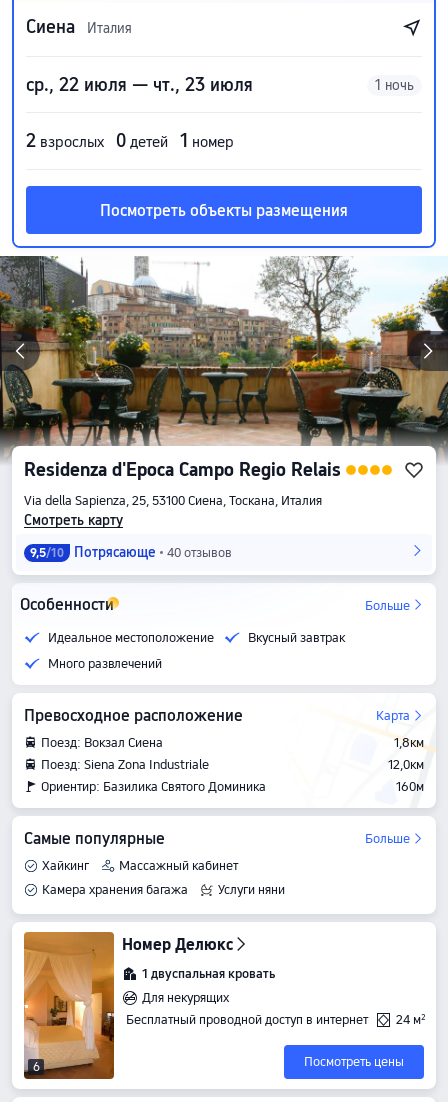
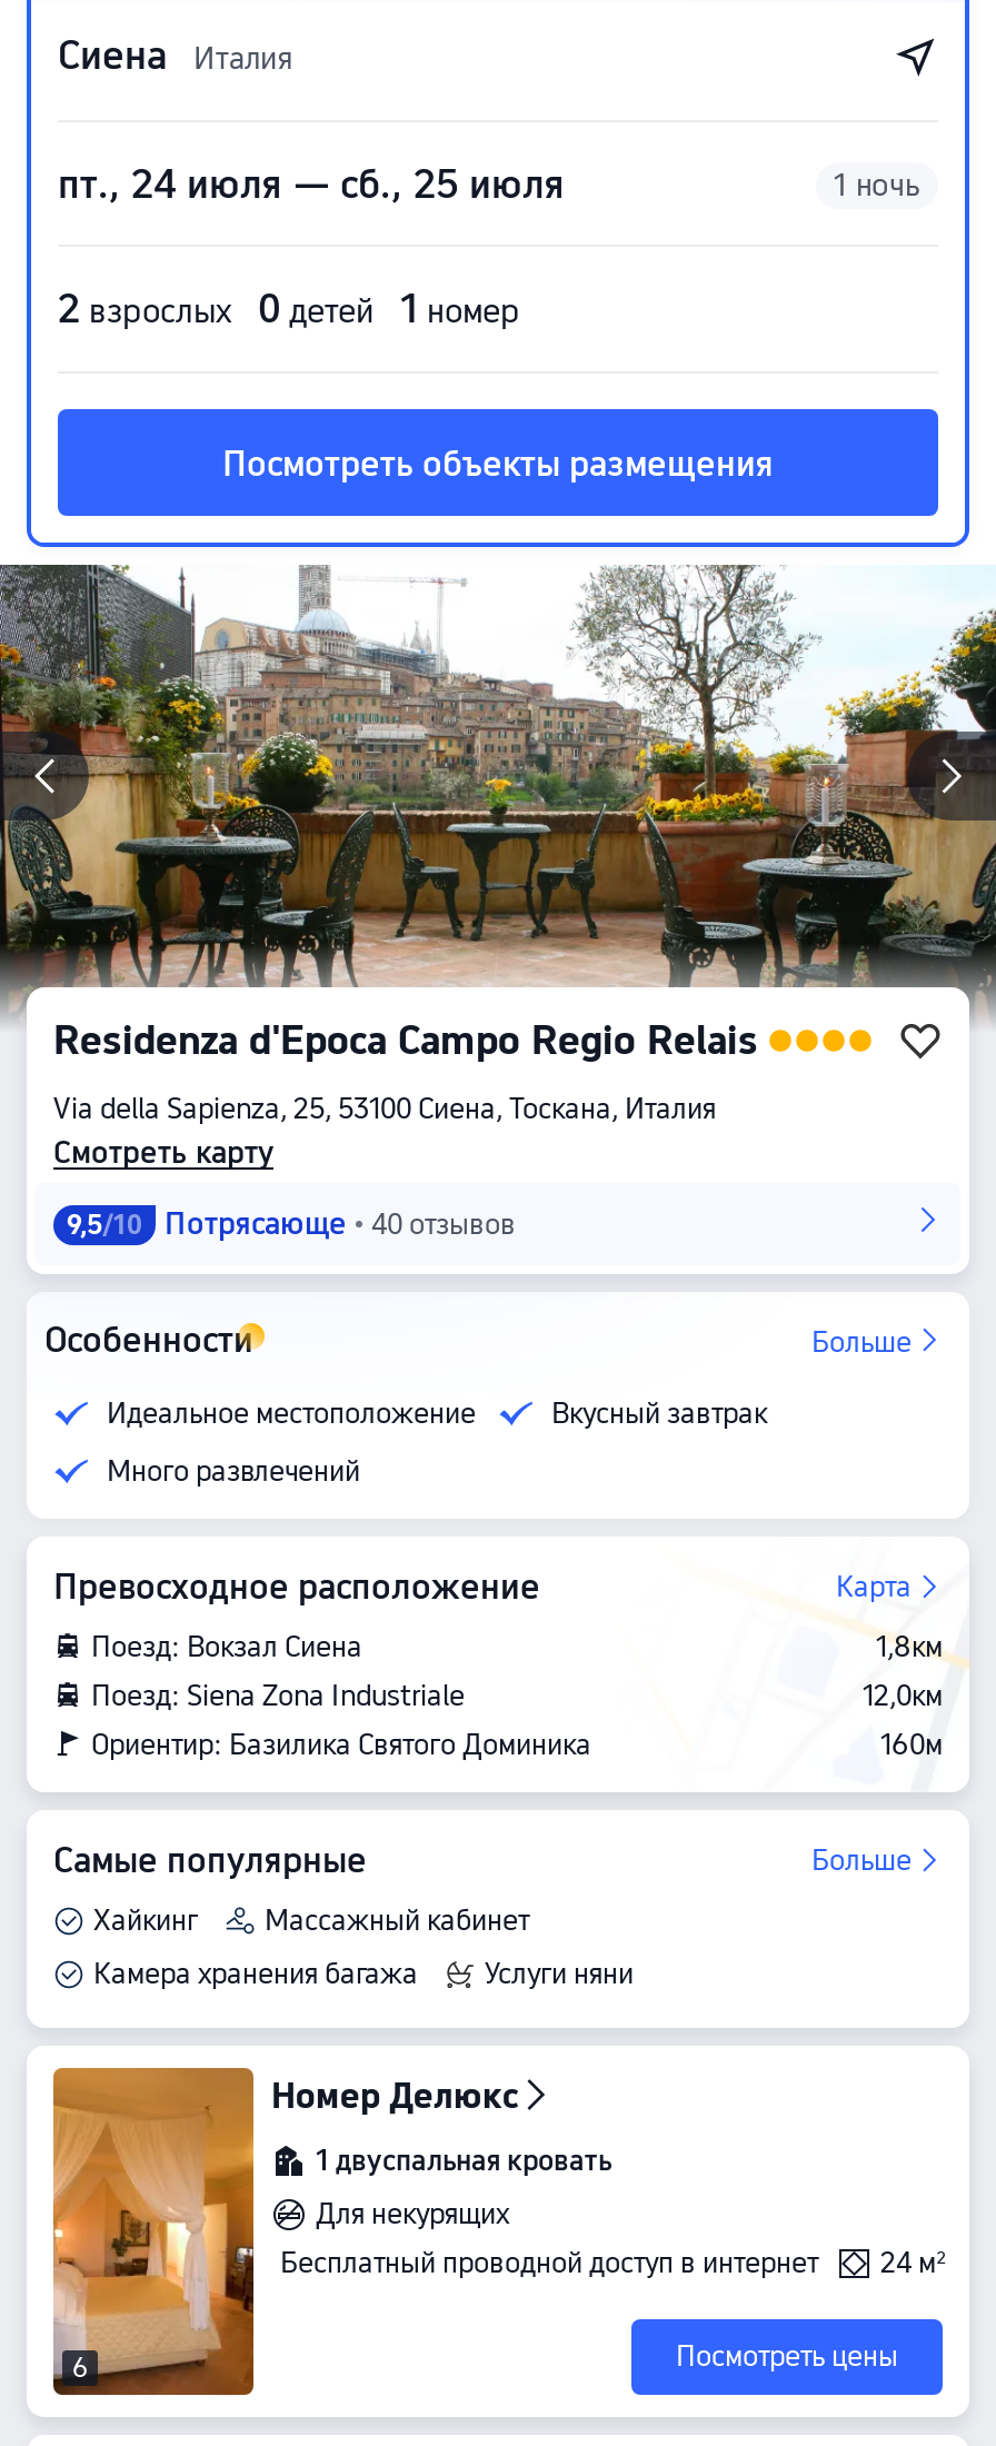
[26,74,253,95] ср., 22 июля — чт., 23 июля -> [58,160,565,207] пт., 24 июля — сб., 25 июля

